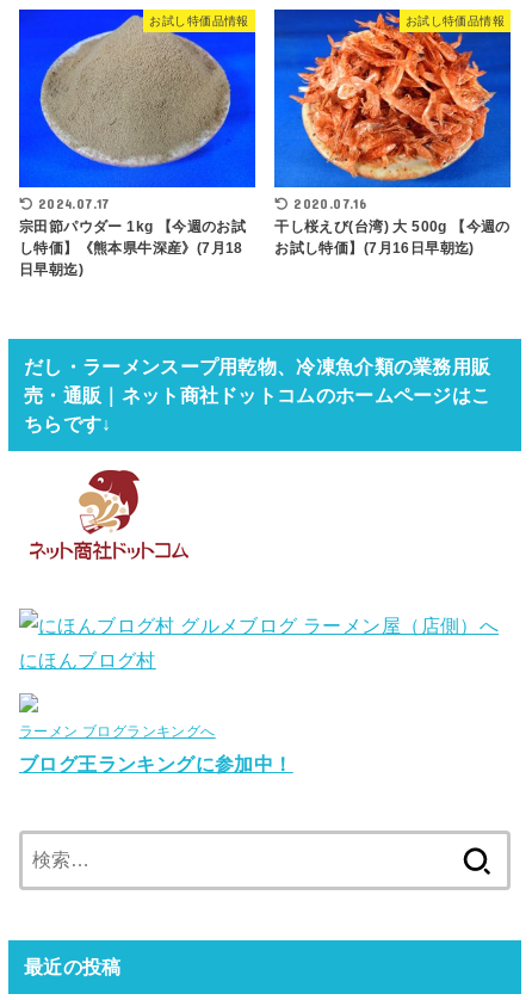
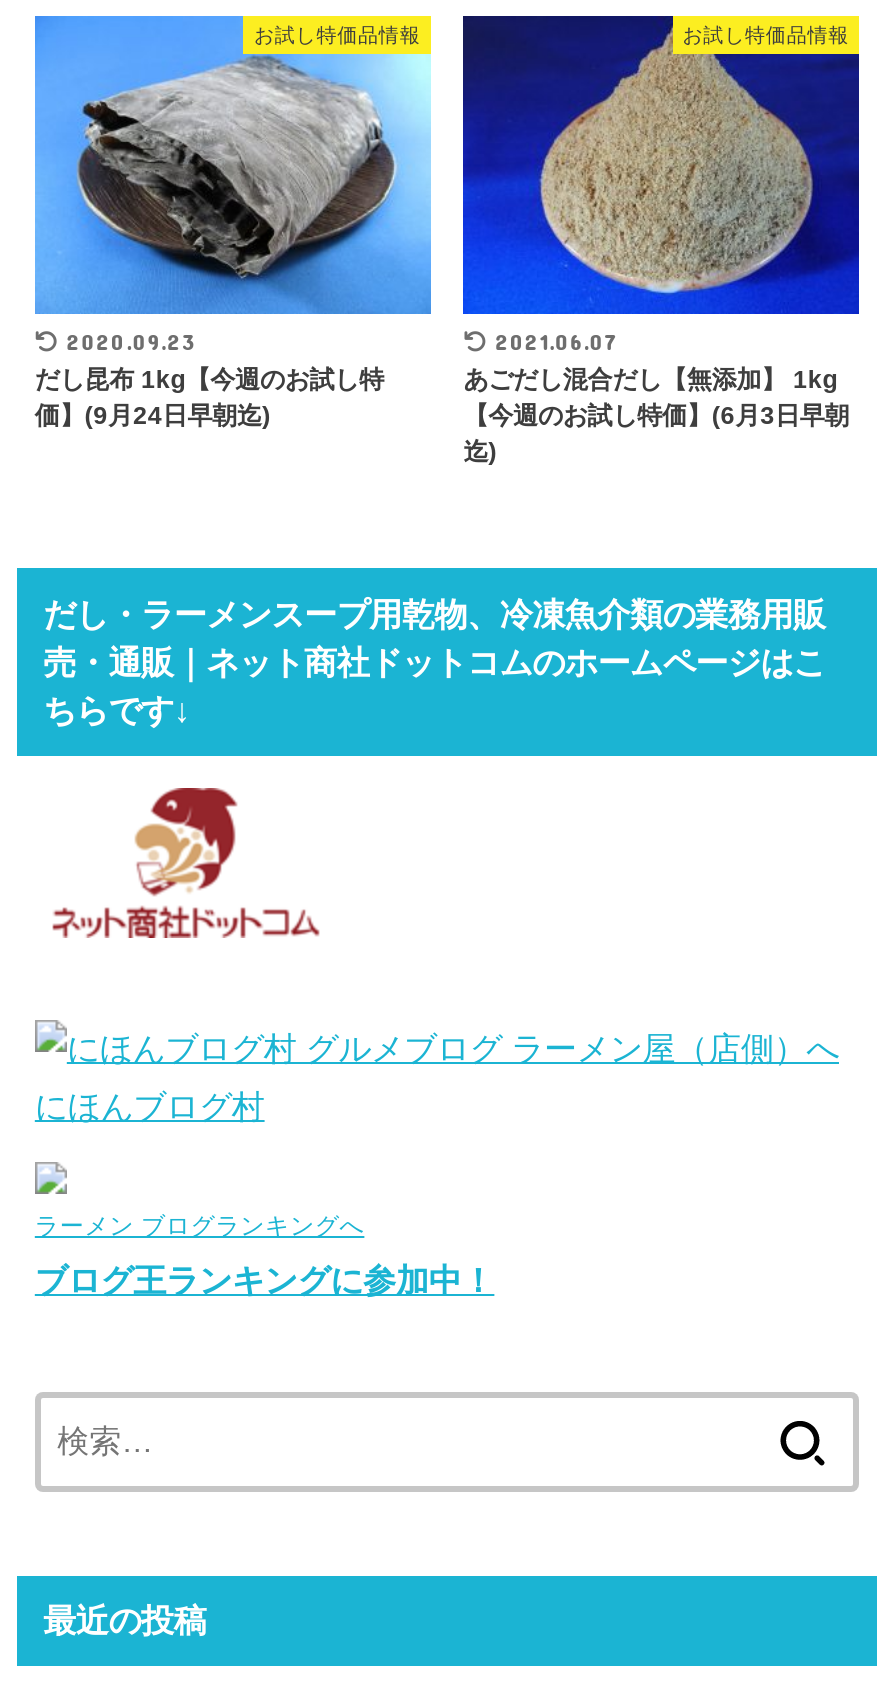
[18,8,256,278] [image] | 2024.07.17 | 宗田節パウダー 1kg 【今週のお試 | し特価】《熊本県牛深産》(7月18 | 日早朝迄) -> [33,14,433,430] [image] | 2020.09.23 | だし昆布 1kg【今週のお試し特 | 価】(9月24日早朝迄)
[273,10,511,256] [image] | 2020.07.16 | 干し桜えび(台湾) 大 500g 【今週の | お試し特価】(7月16日早朝迄) -> [461,16,859,466] [image] | 2021.06.07 | あごだし混合だし【無添加】 1kg | 【今週のお試し特価】(6月3日早朝 | 迄)

